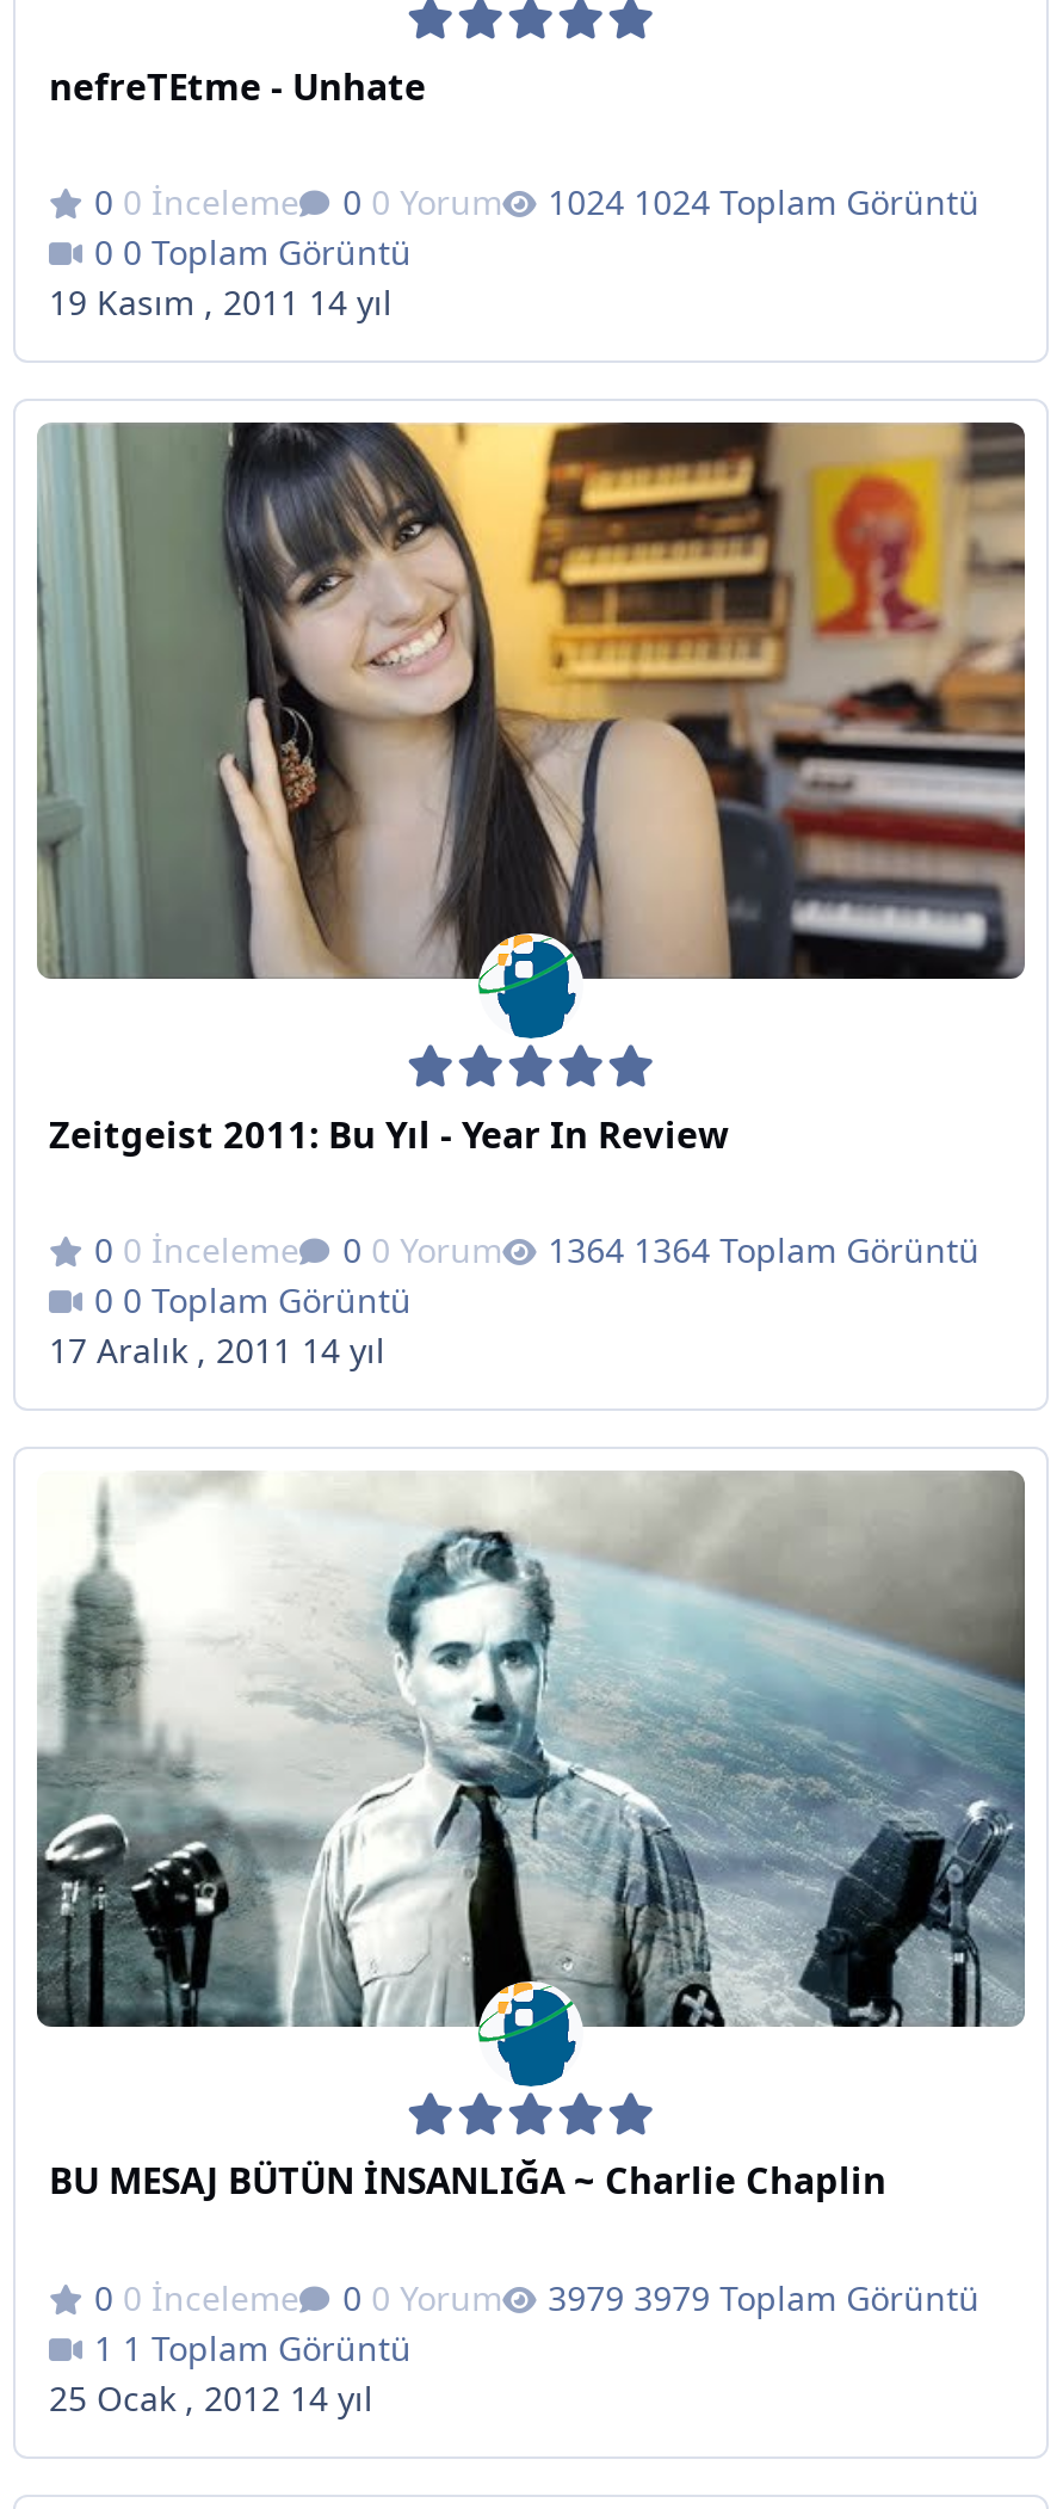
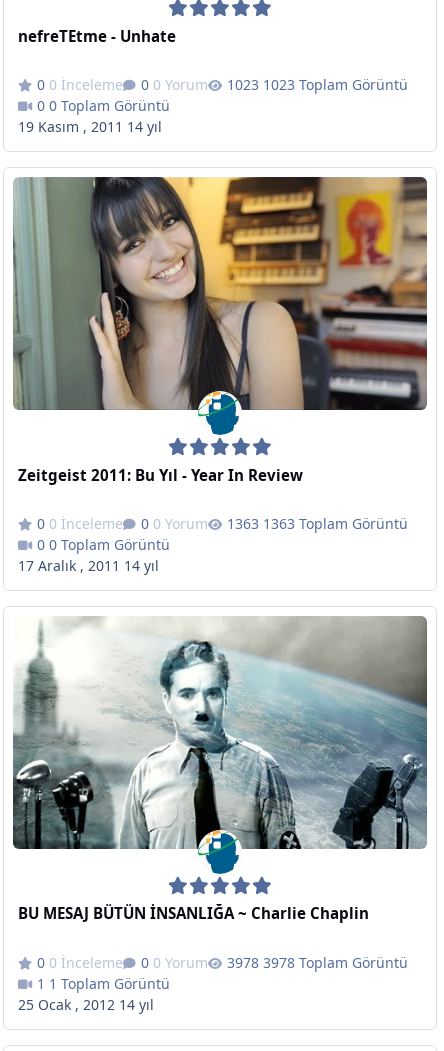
[634,180,980,225] 1024 Toplam Görüntü -> [263,75,408,94] 1023 Toplam Görüntü
[634,1227,980,1272] 1364 Toplam Görüntü -> [263,514,408,533] 1363 Toplam Görüntü
[634,2275,980,2320] 3979 Toplam Görüntü -> [263,953,408,972] 3978 Toplam Görüntü

